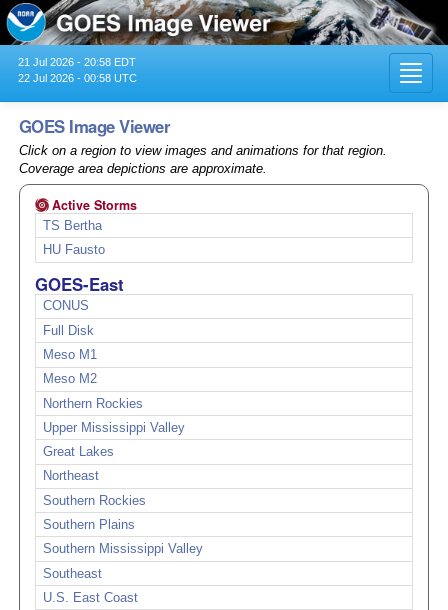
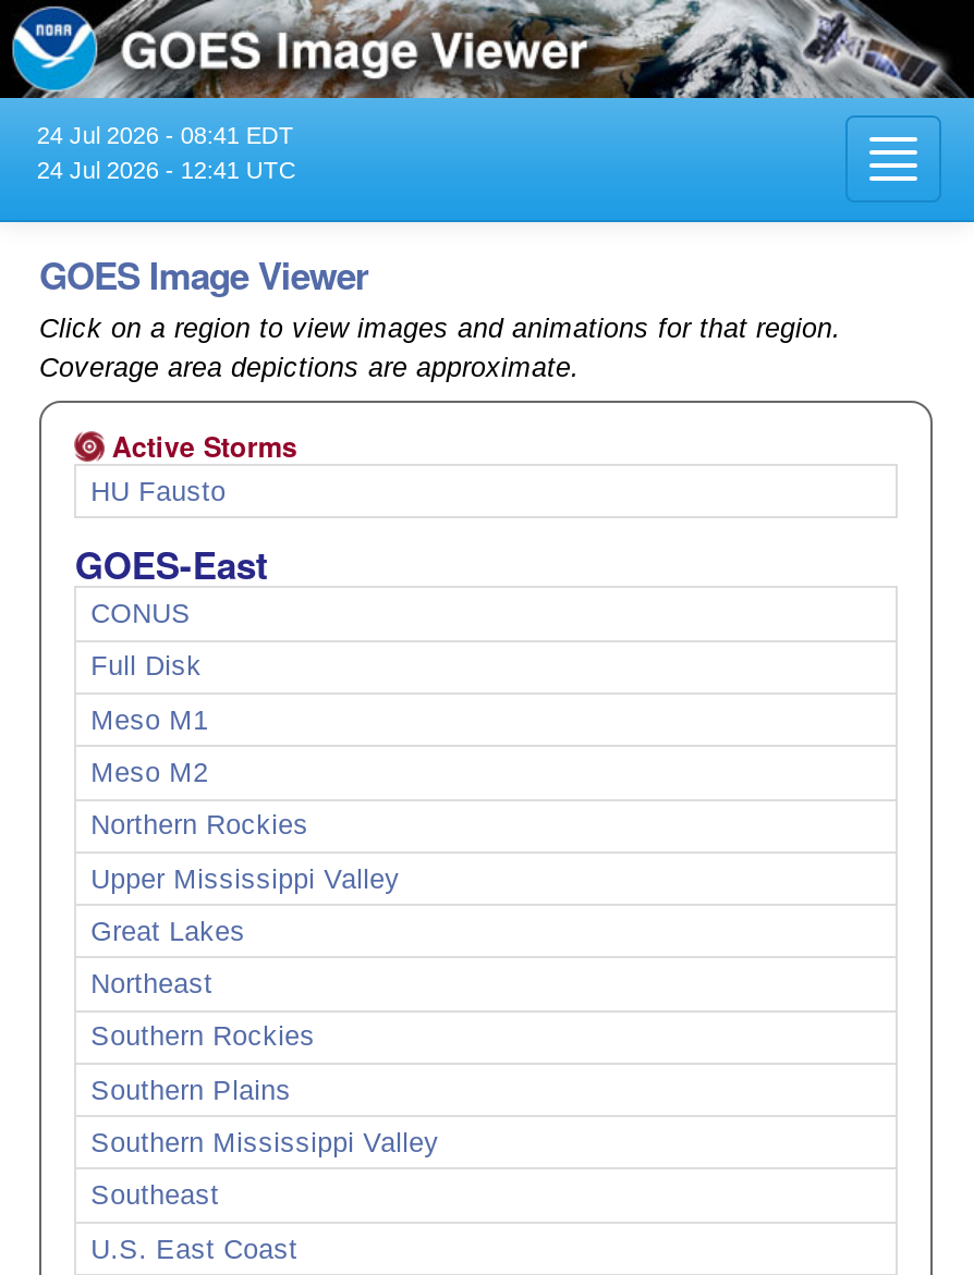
[18,56,136,68] 21 Jul 2026 - 20:58 EDT -> [37,122,294,148] 24 Jul 2026 - 08:41 EDT
[18,72,137,84] 22 Jul 2026 - 00:58 UTC -> [37,156,296,182] 24 Jul 2026 - 12:41 UTC
[43,219,102,233] TS Bertha -> none

